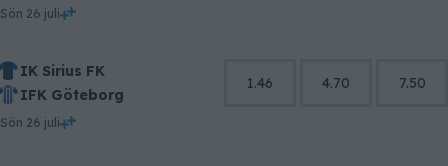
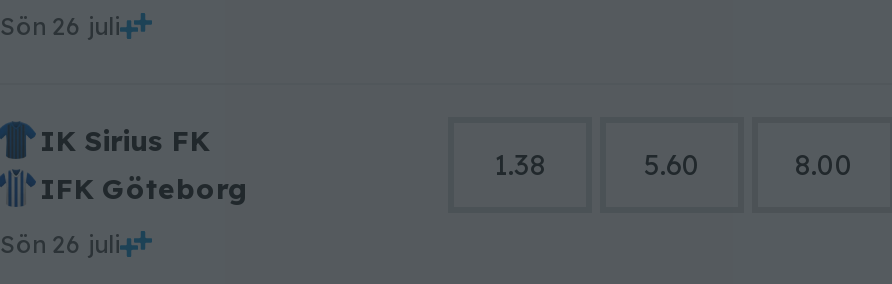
[247,74,273,92] 1.46 -> [494,146,546,182] 1.38
[322,74,350,92] 4.70 -> [644,146,700,182] 5.60
[398,74,425,92] 7.50 -> [795,146,853,182] 8.00

